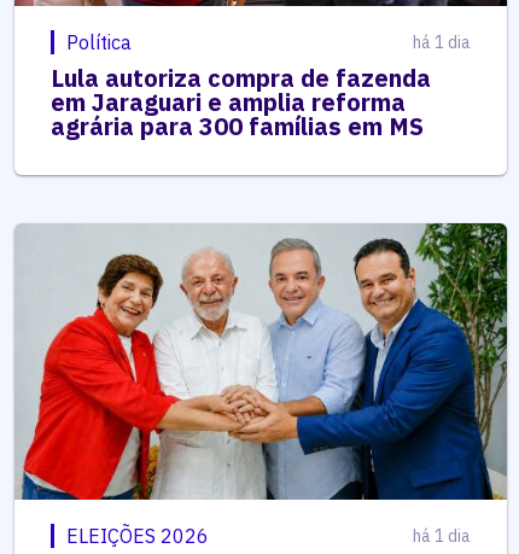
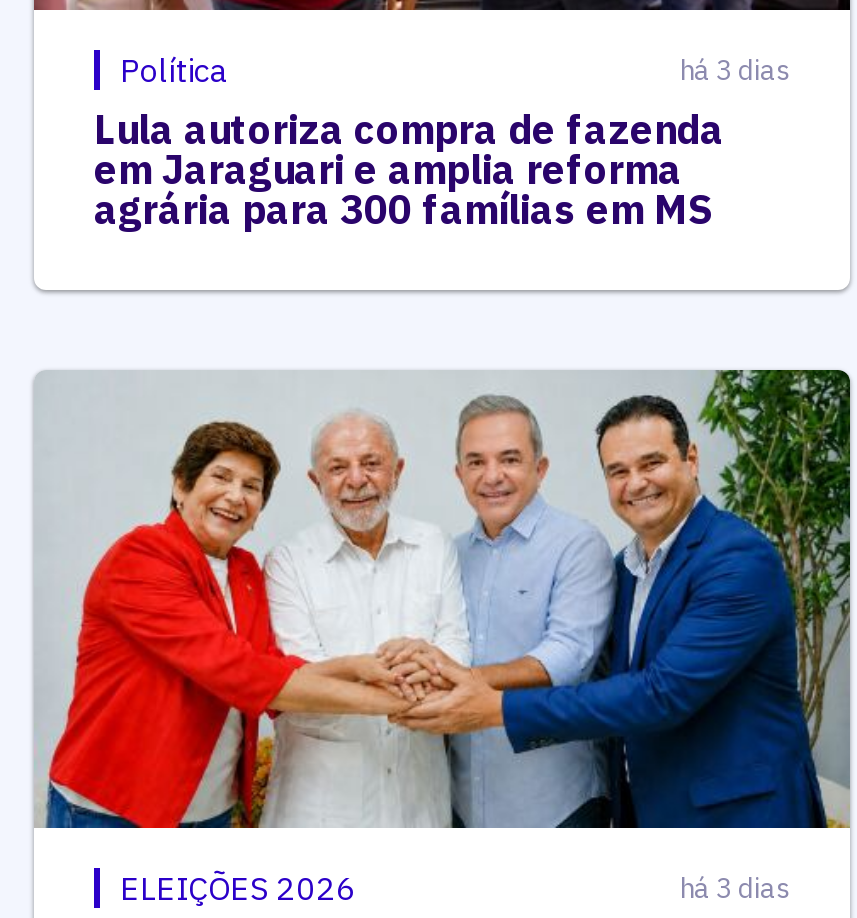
[413,31,471,53] há 1 dia -> [680,51,790,87] há 3 dias
[413,525,471,547] há 1 dia -> [680,870,790,906] há 3 dias

